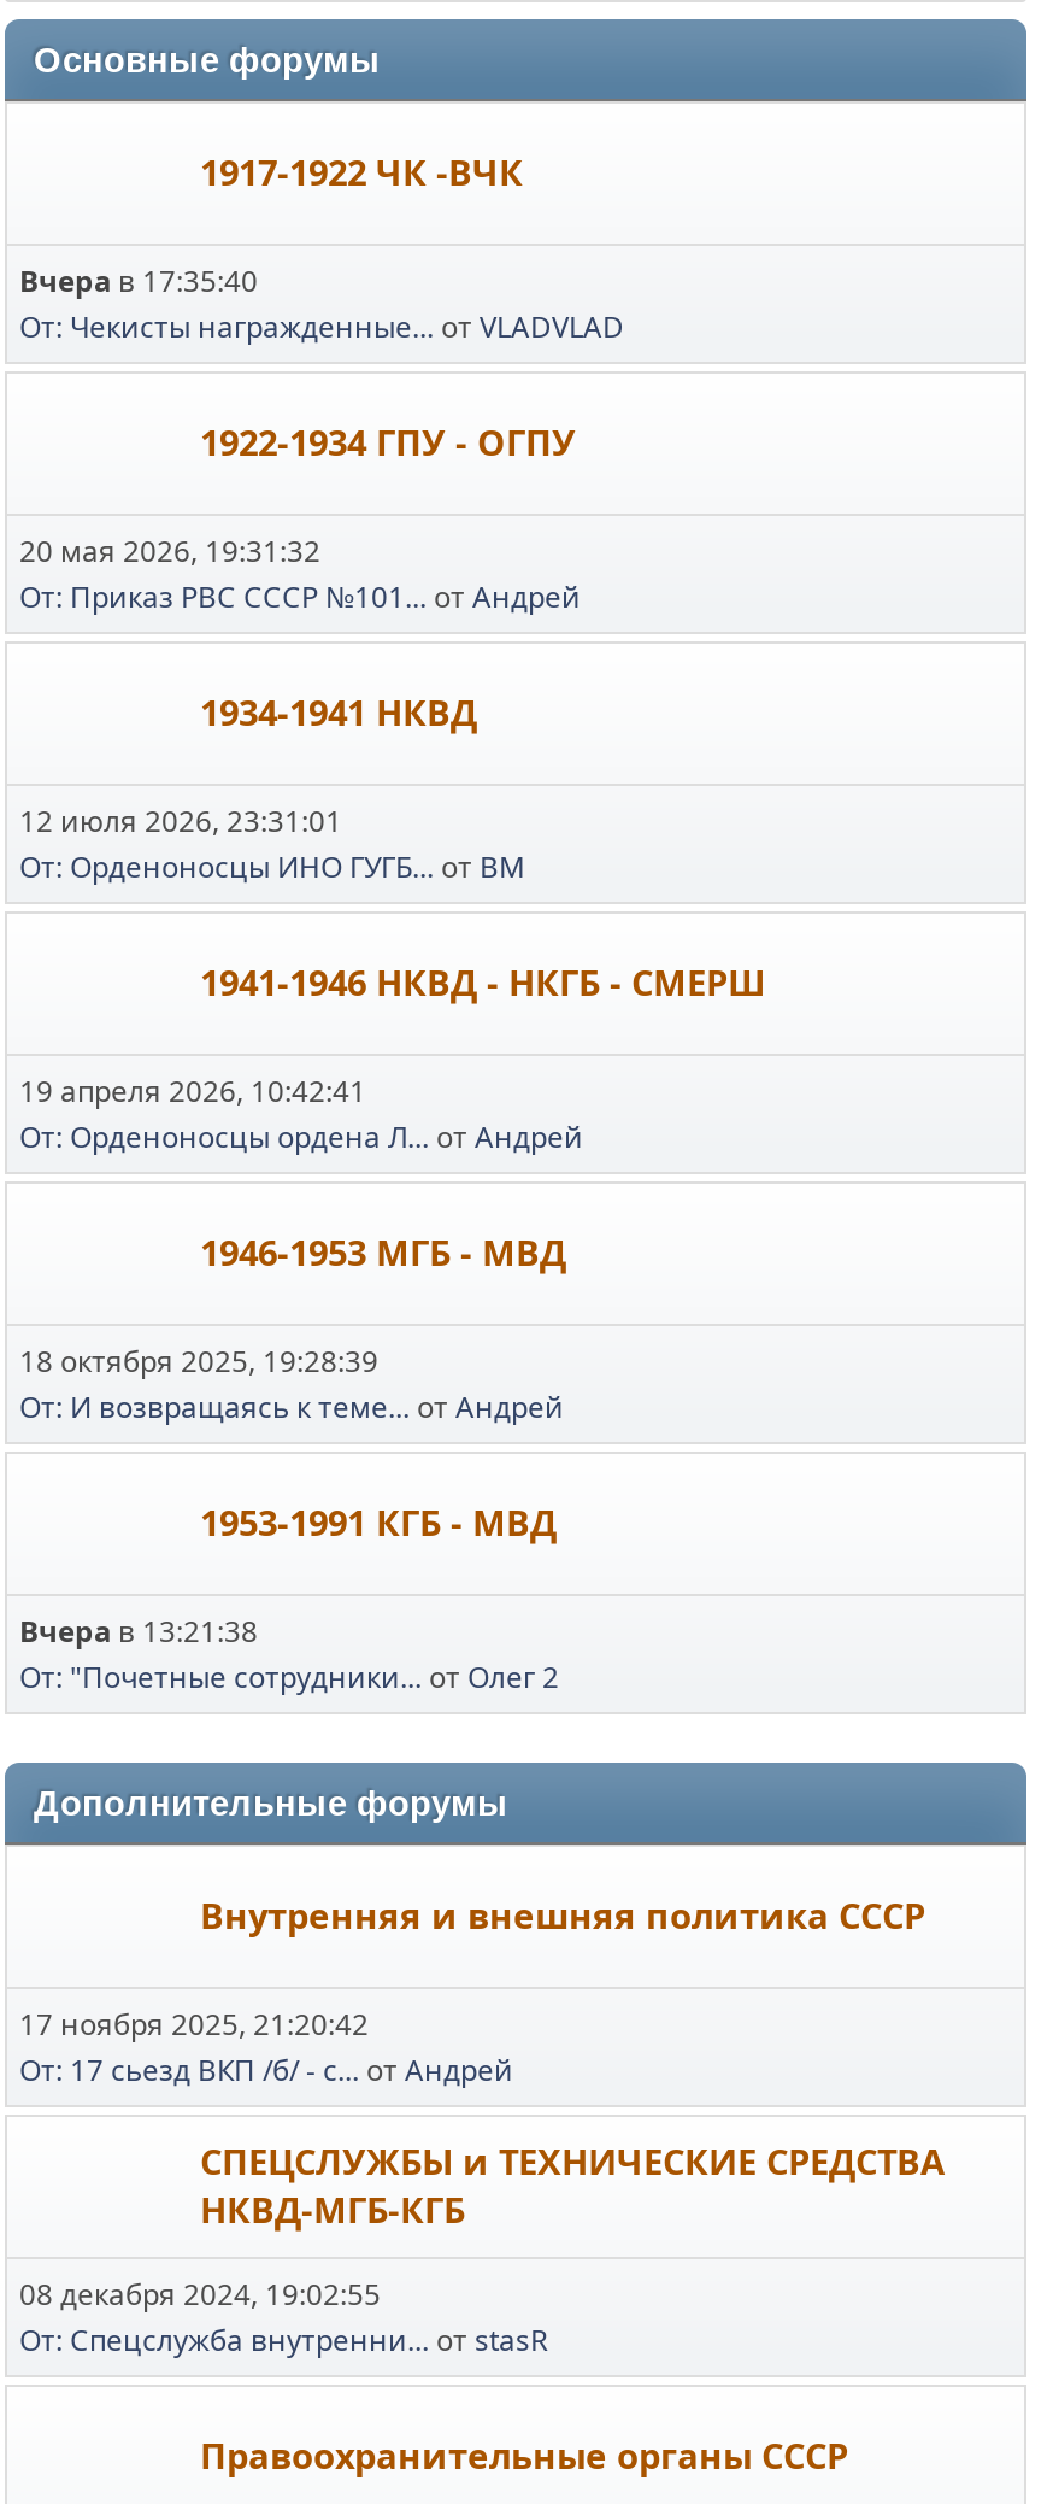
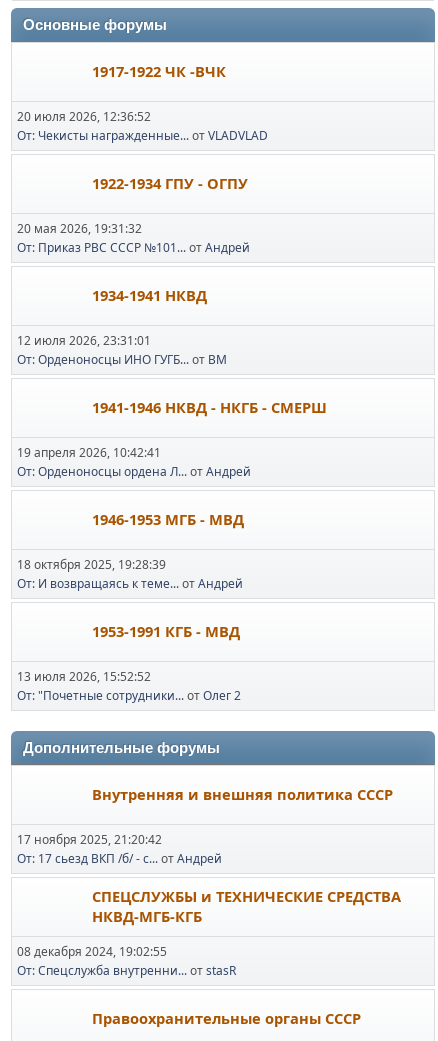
[19,260,258,301] Вчера в 17:35:40 -> [17,108,151,125] 20 июля 2026, 12:36:52
[19,1611,258,1652] Вчера в 13:21:38 -> [17,668,151,685] 13 июля 2026, 15:52:52

